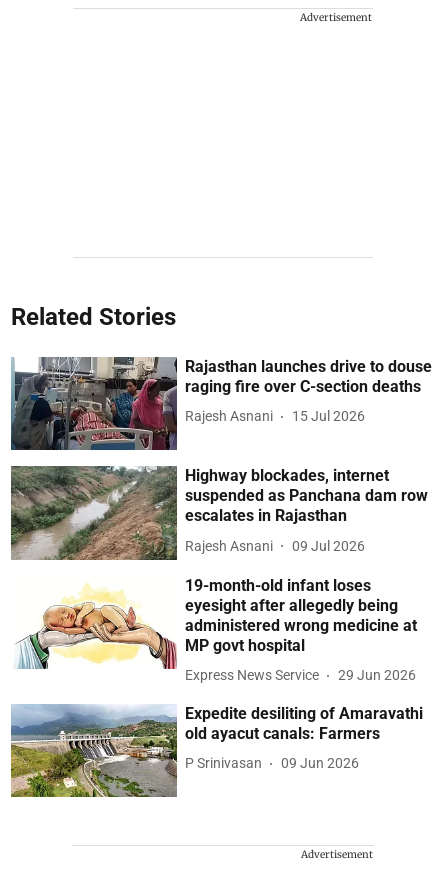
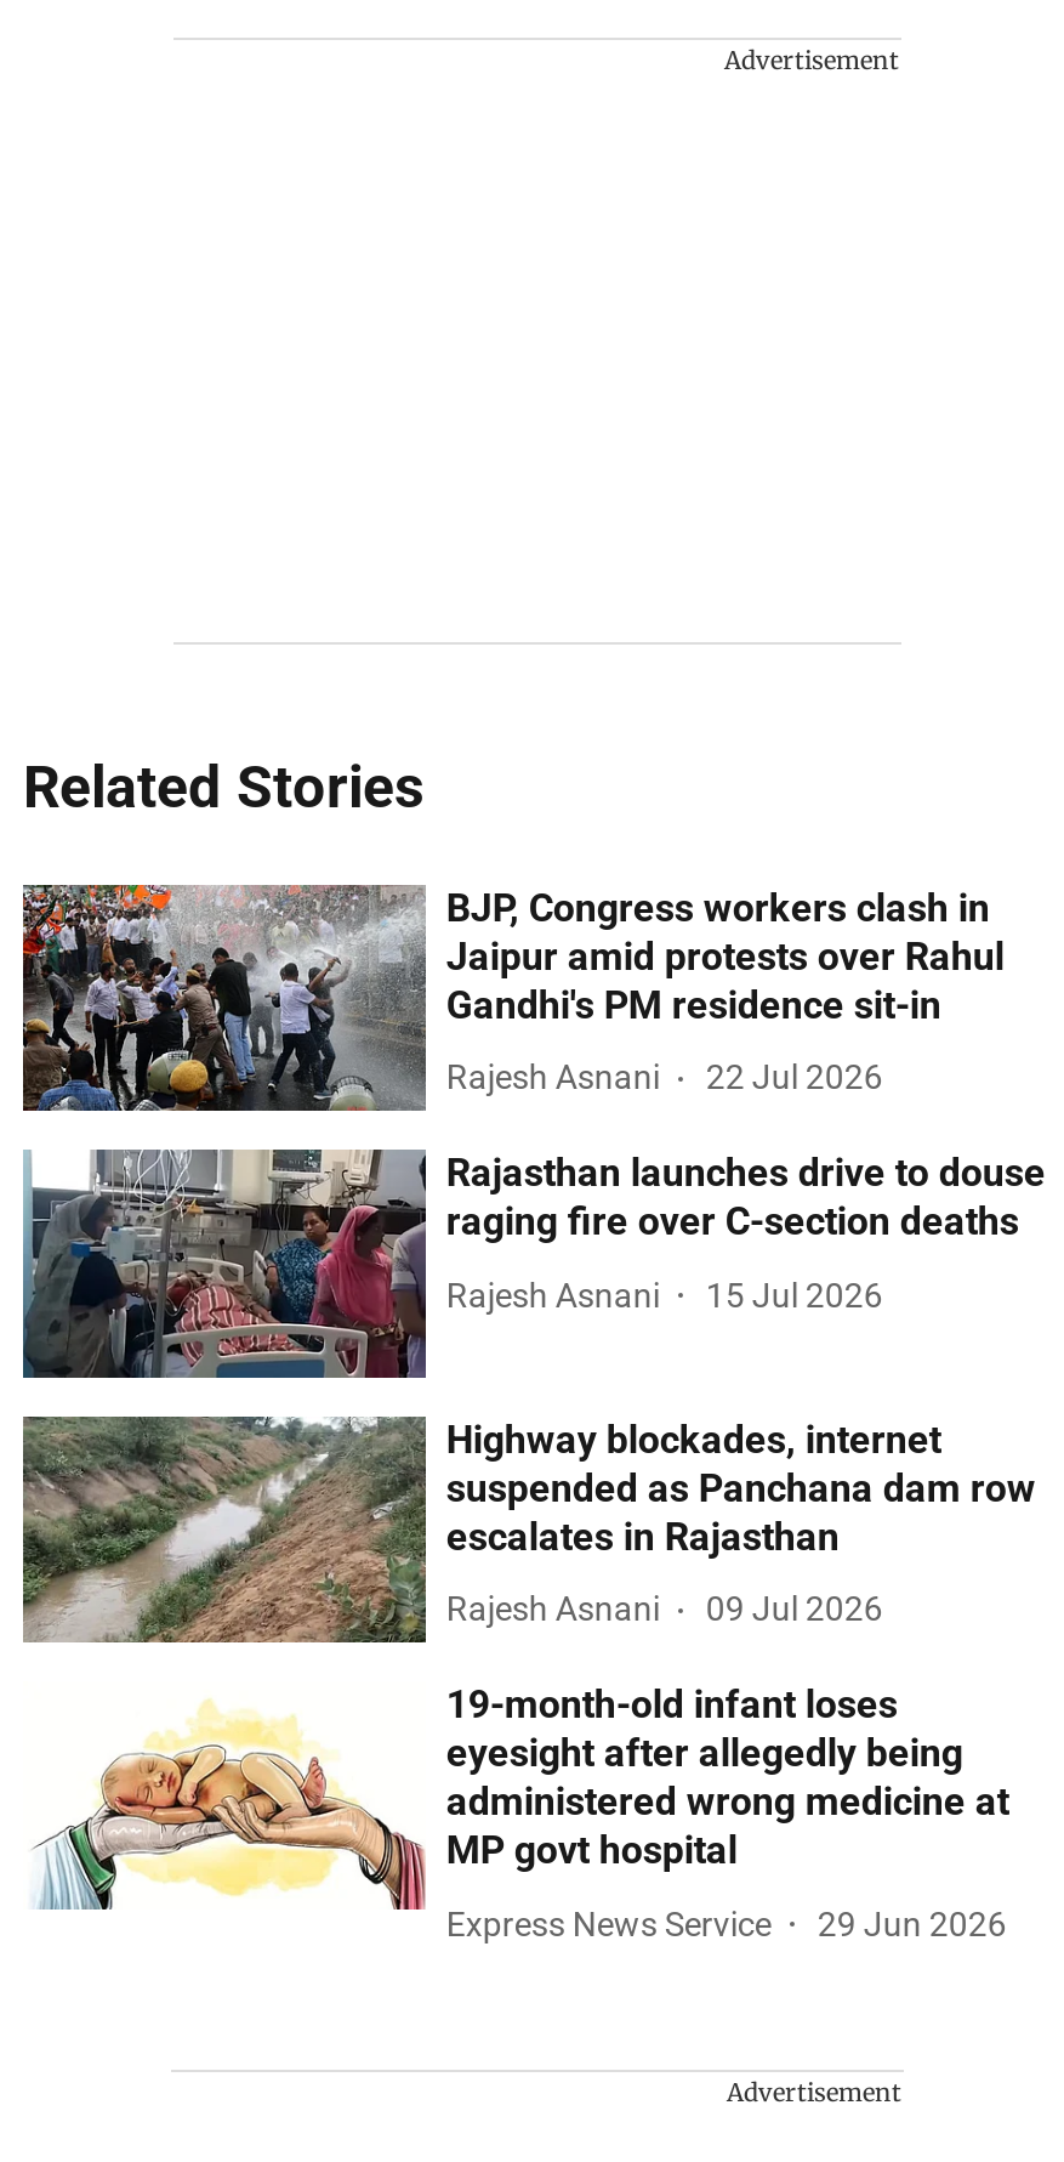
none -> [21,883,1004,1113] [image] | BJP, Congress workers clash in | Jaipur amid protests over Rahul | Gandhi's PM residence sit-in | Rajesh Asnani | 22 Jul 2026
moved [10,354,432,683] -> [21,1145,1046,1943]: [image] | Rajasthan launches drive to douse | raging fire over C-section deaths | ... | Express News Service | 29 Jun 2026
[10,703,423,798] [image] | Expedite desiliting of Amaravathi | old ayacut canals: Farmers | P Srinivasan | 09 Jun 2026 -> none

